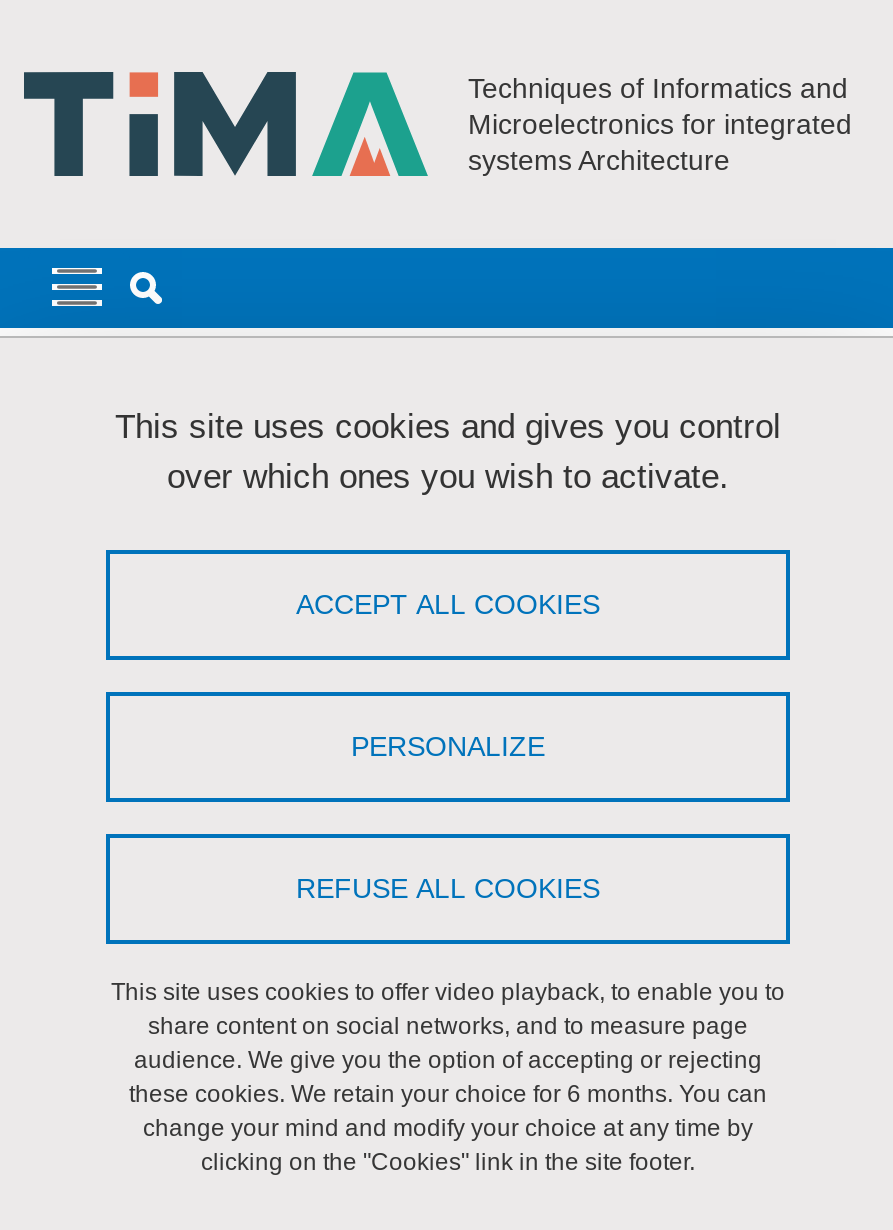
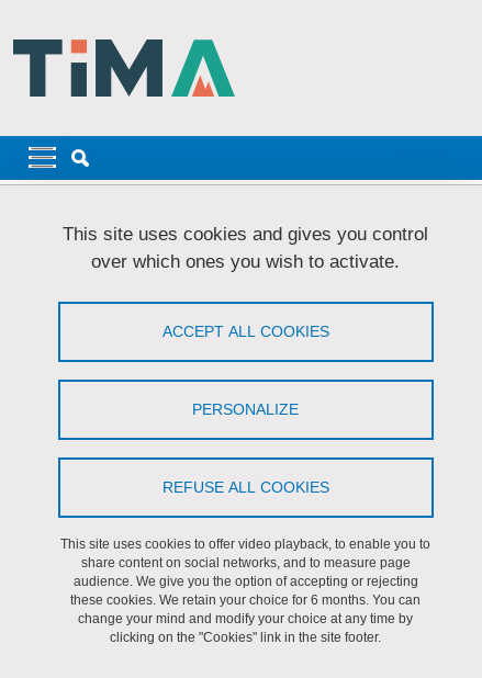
[468,72,852,176] Techniques of Informatics and | Microelectronics for integrated | systems Architecture -> none

